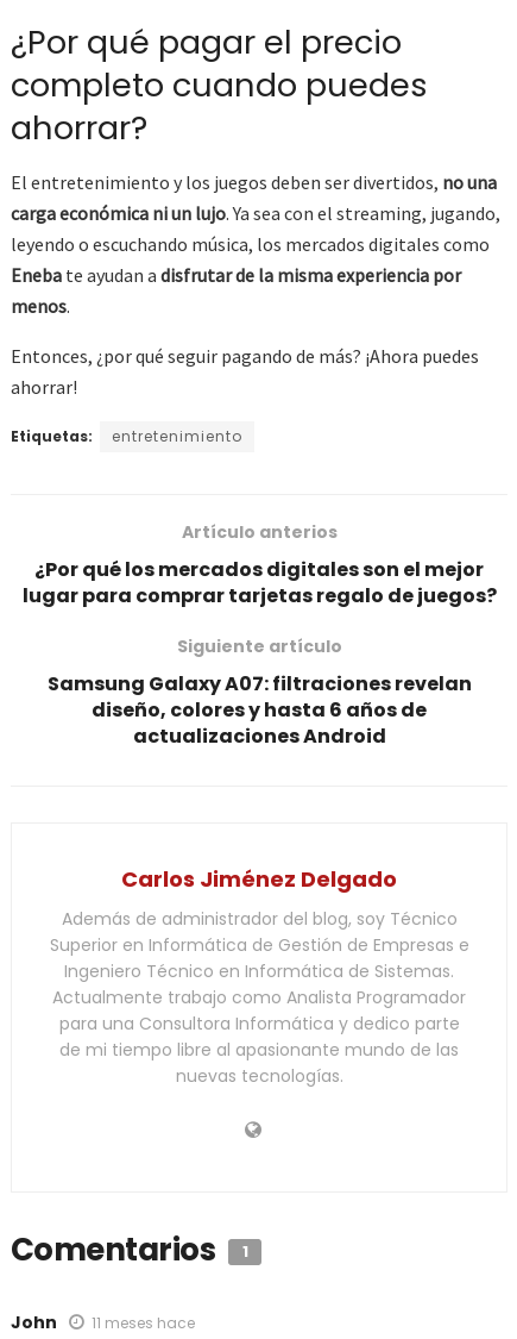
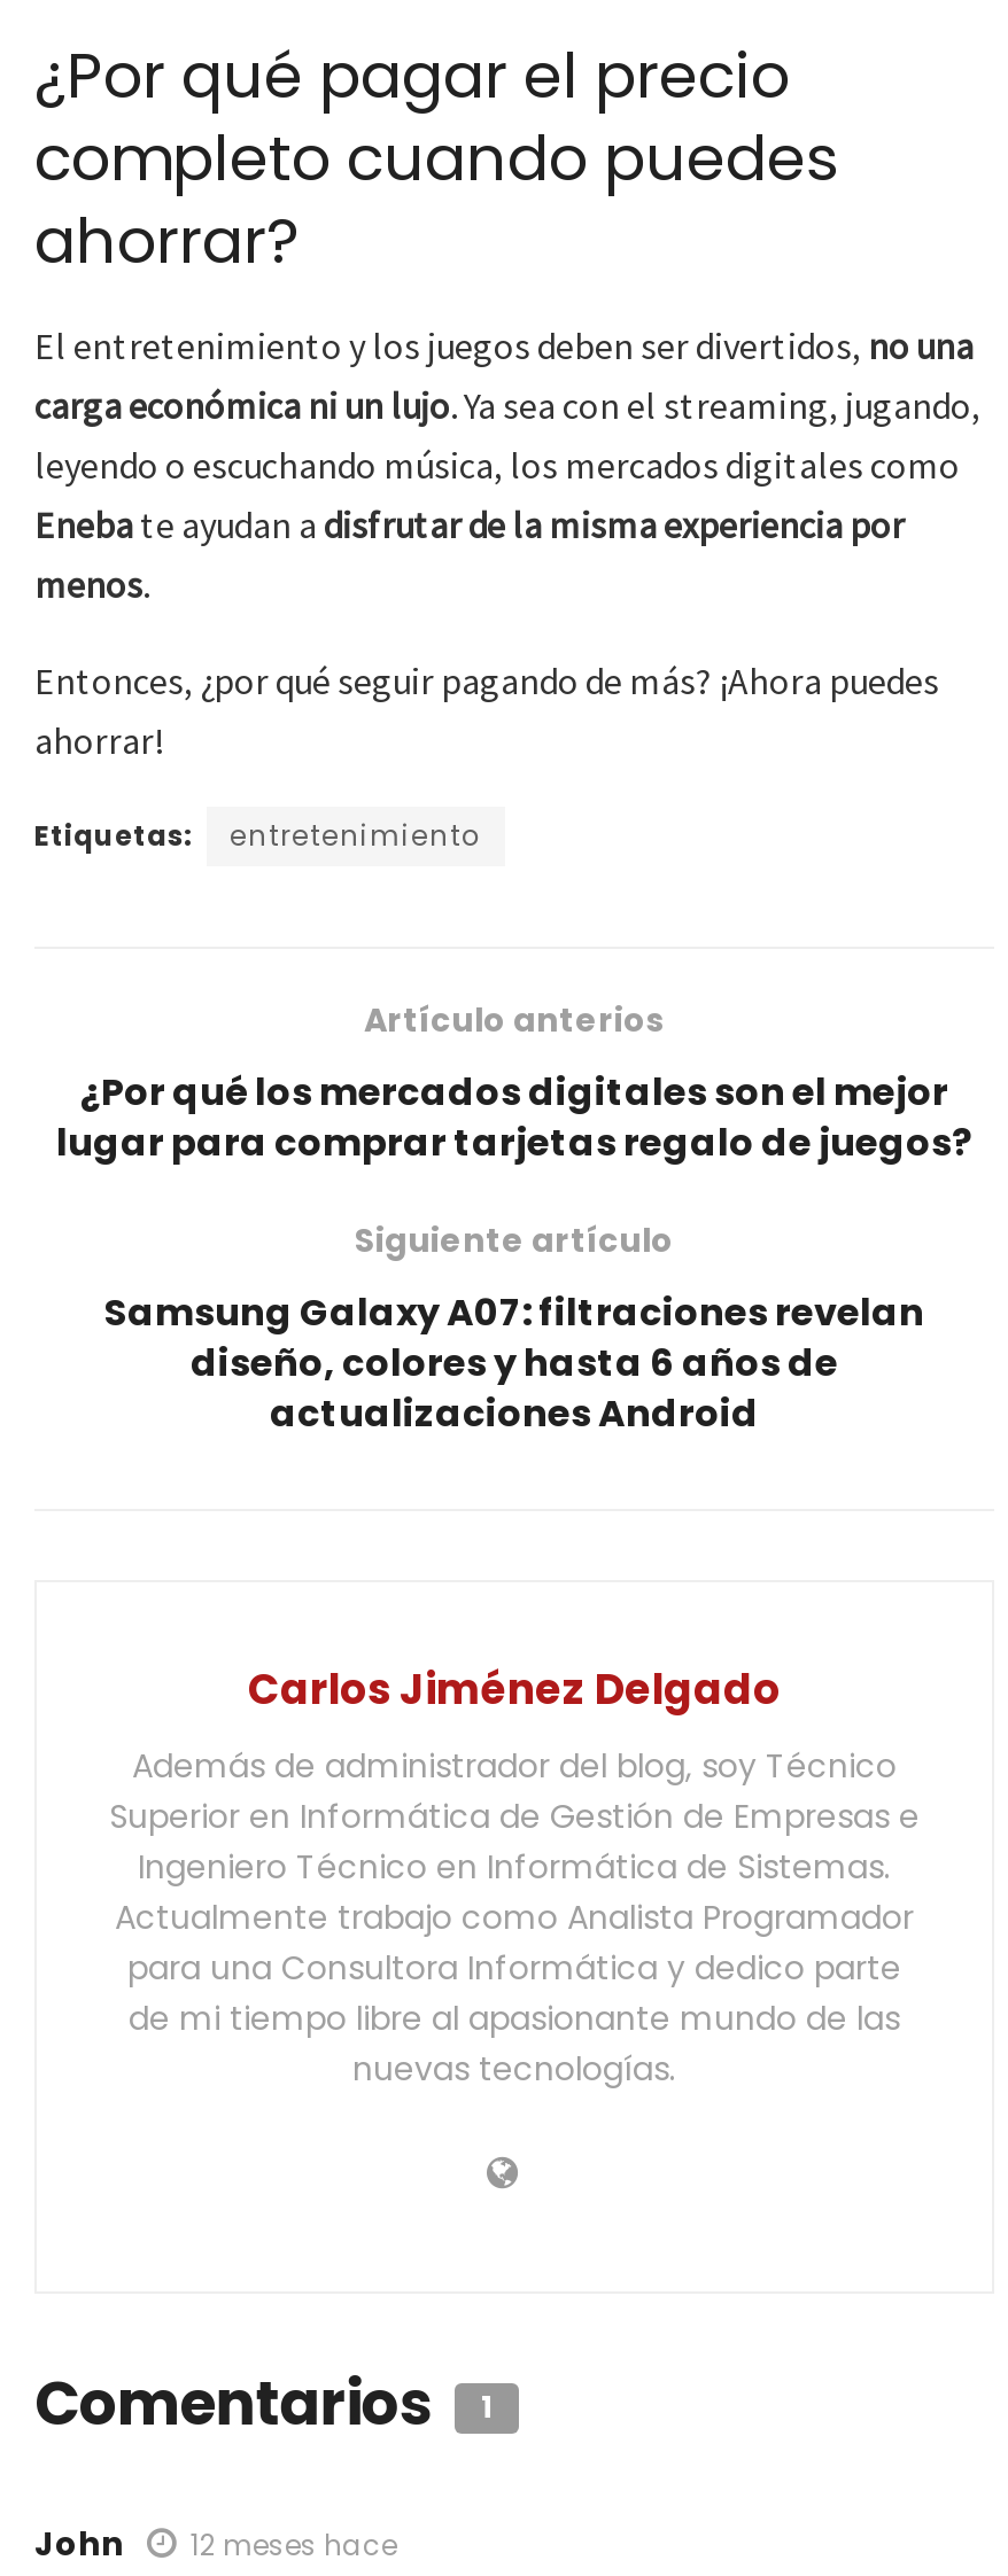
[11,1310,195,1334] John 11 meses hace -> [34,2521,397,2567] John 12 meses hace

